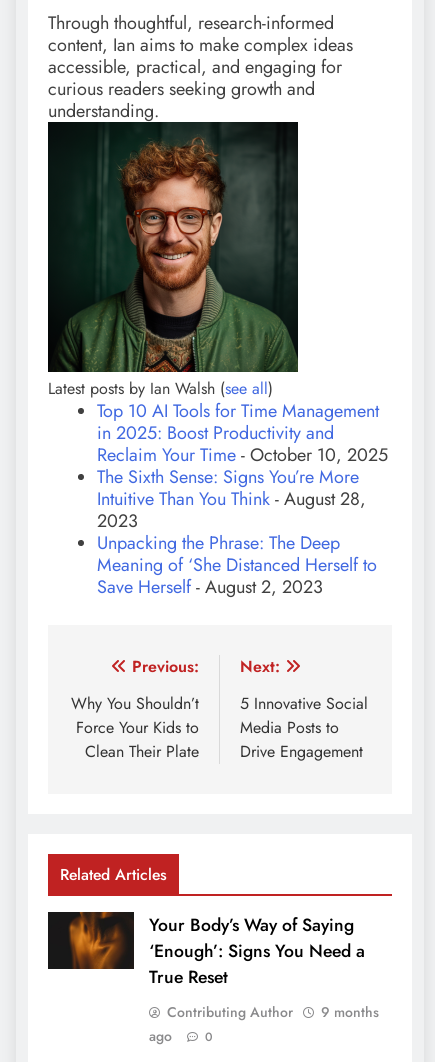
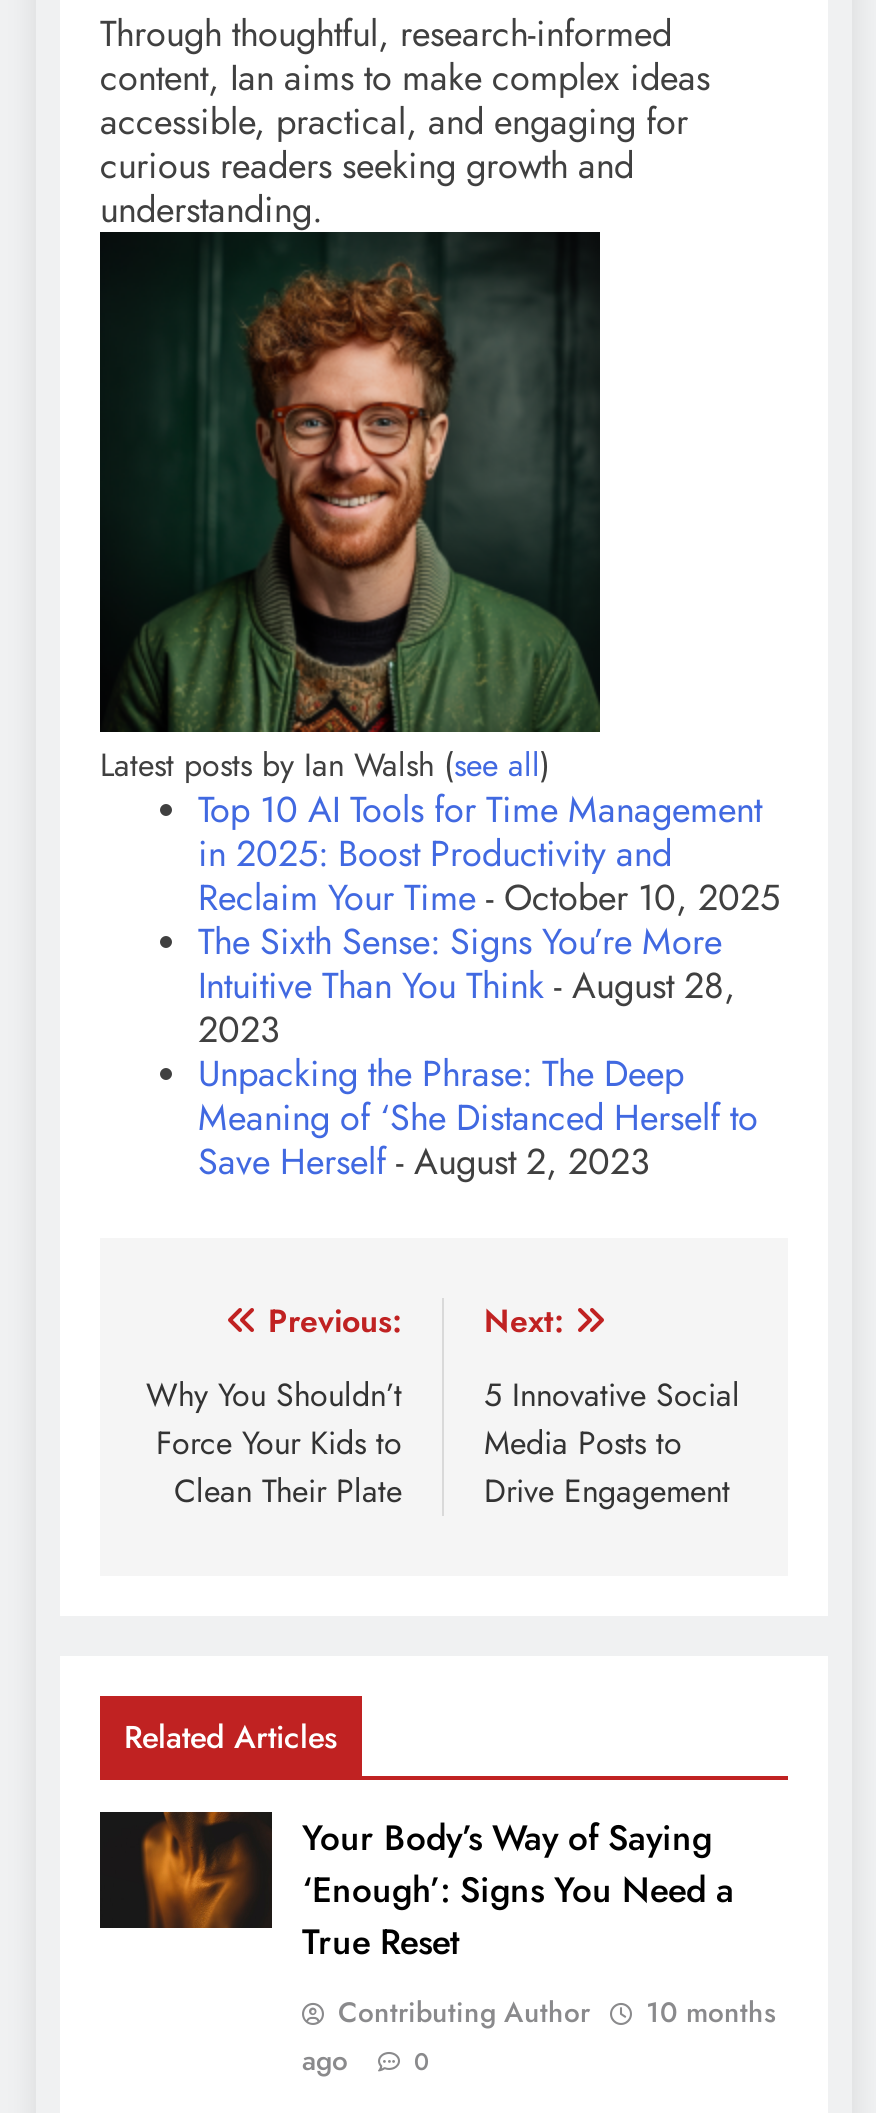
[167,1002,379,1022] Contributing Author 9 months -> [338,1993,776,2033] Contributing Author 10 months

